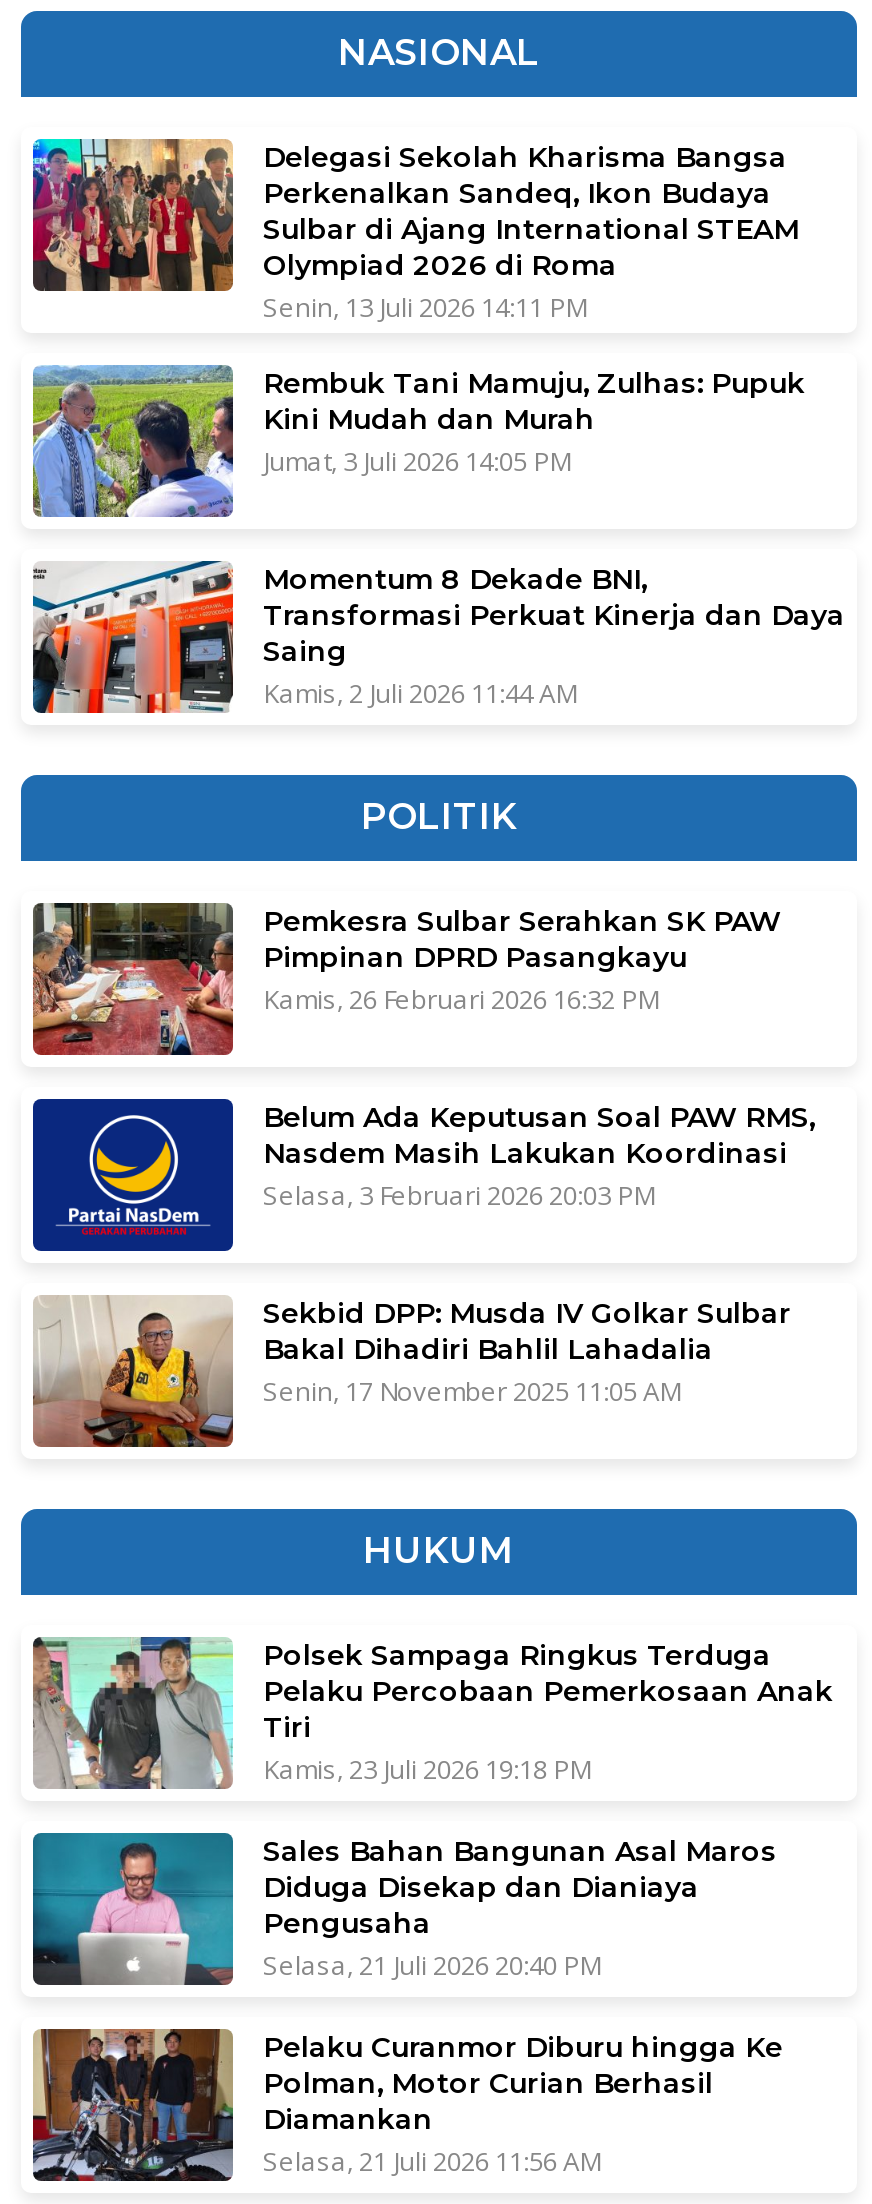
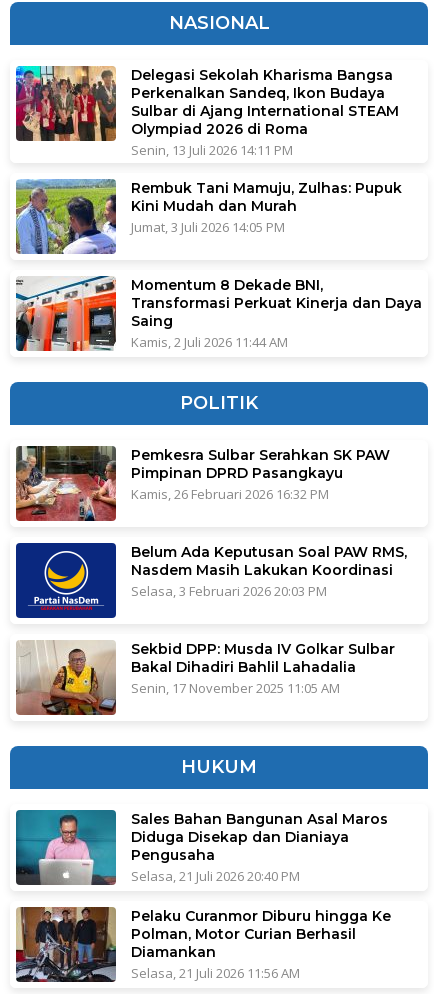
[31,1636,833,1790] [image] | Polsek Sampaga Ringkus Terduga | Pelaku Percobaan Pemerkosaan Anak | Tiri | Kamis, 23 Juli 2026 19:18 PM -> none

